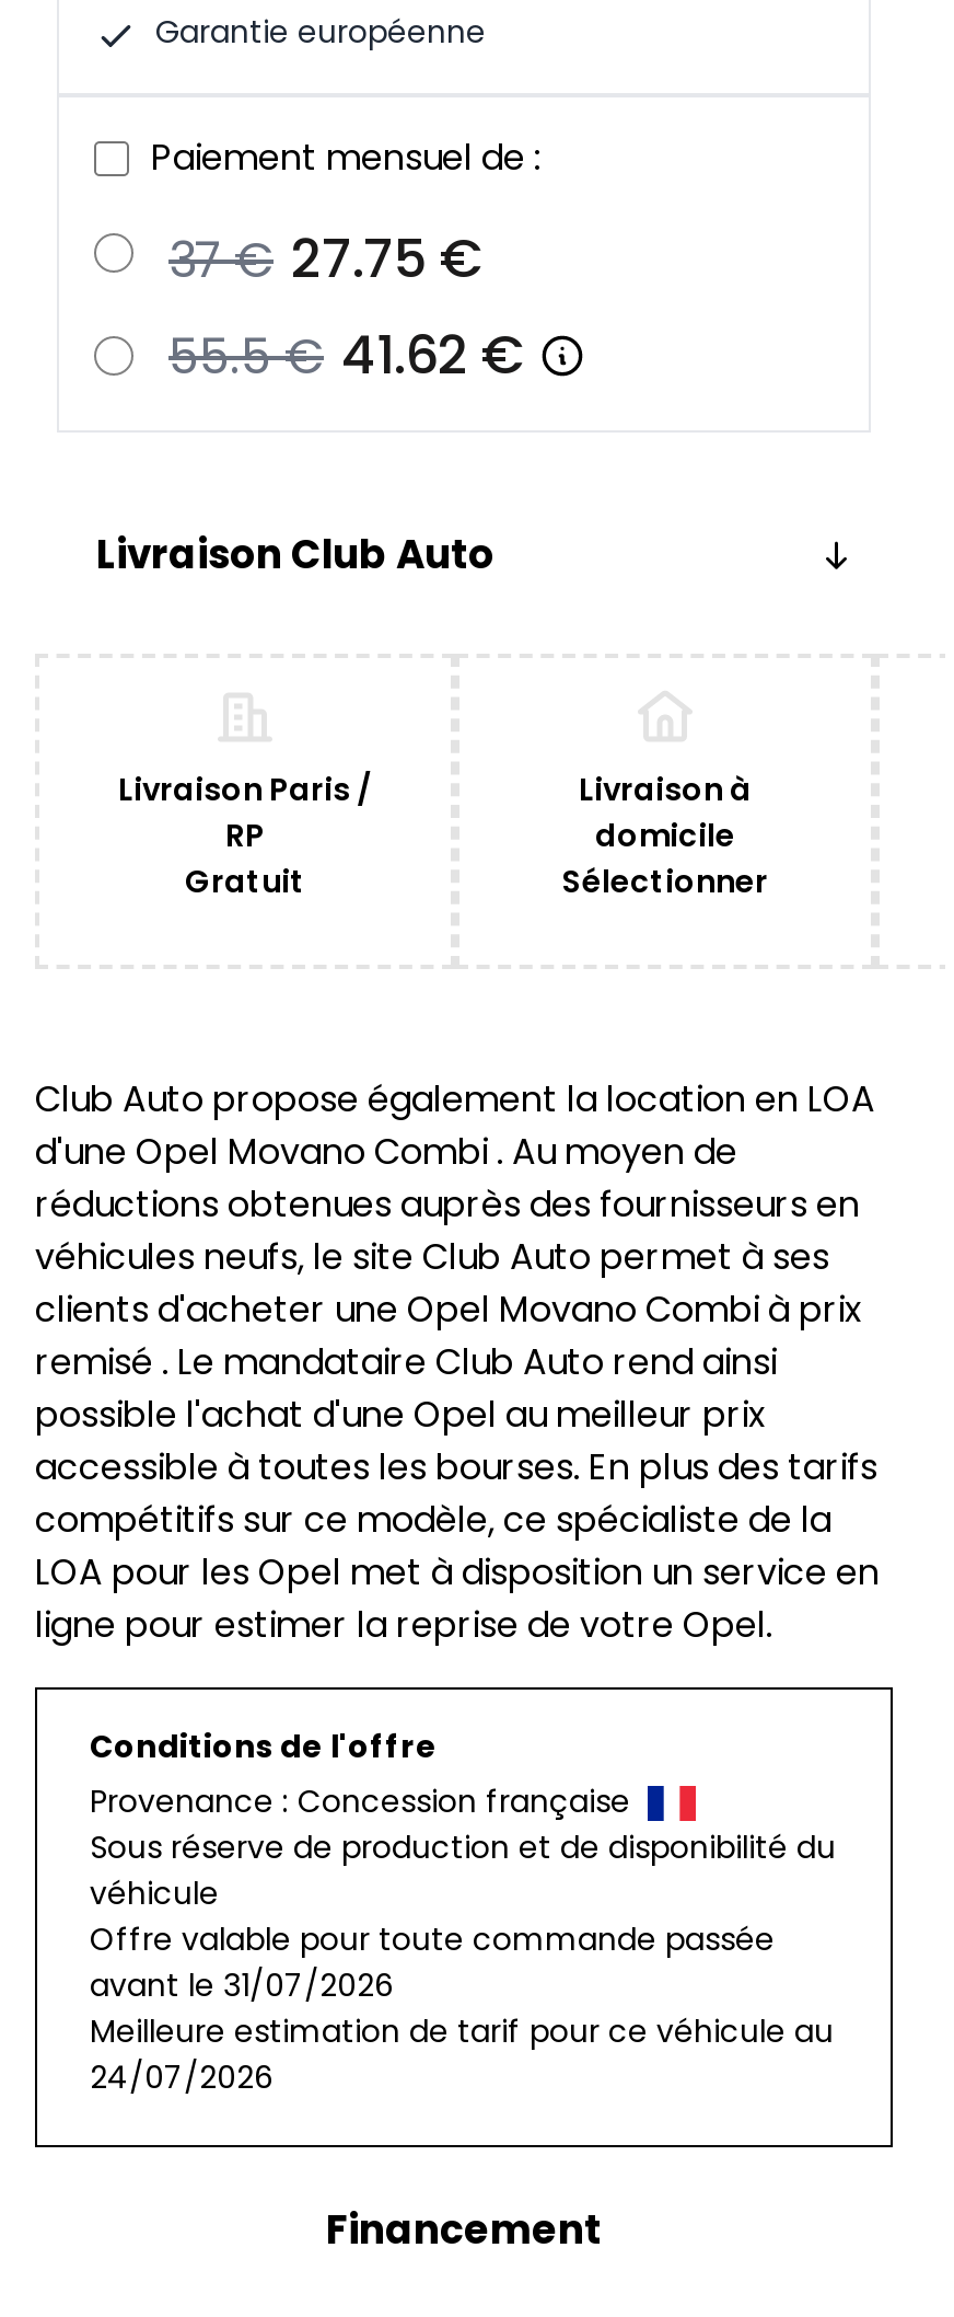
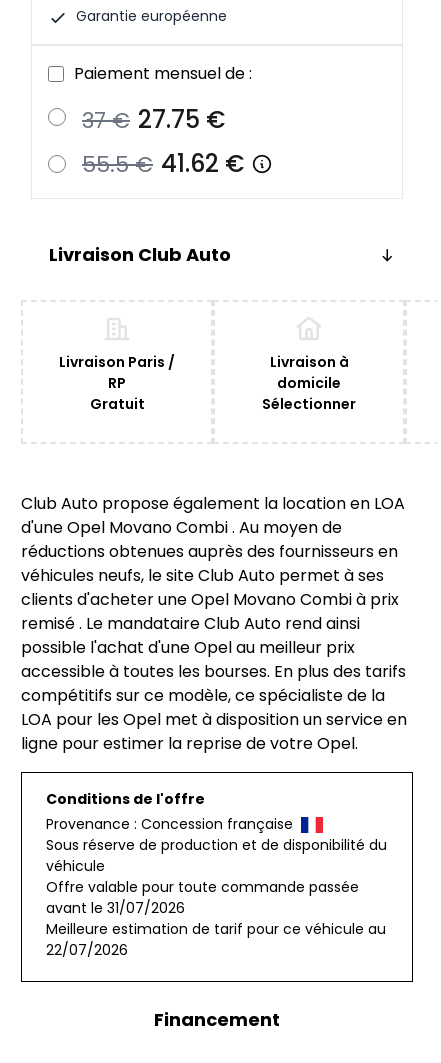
[90,2055,274,2099] 24/07/2026 -> [46,940,128,960] 22/07/2026

